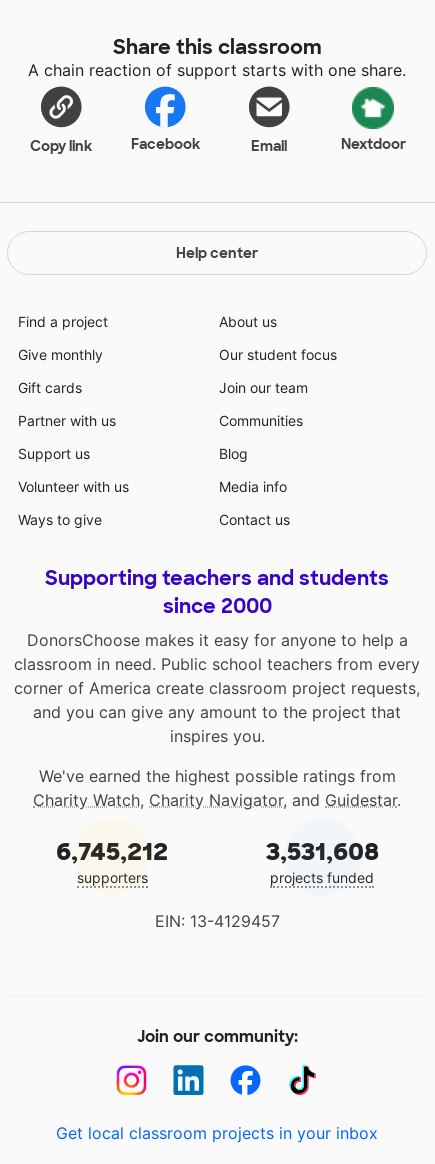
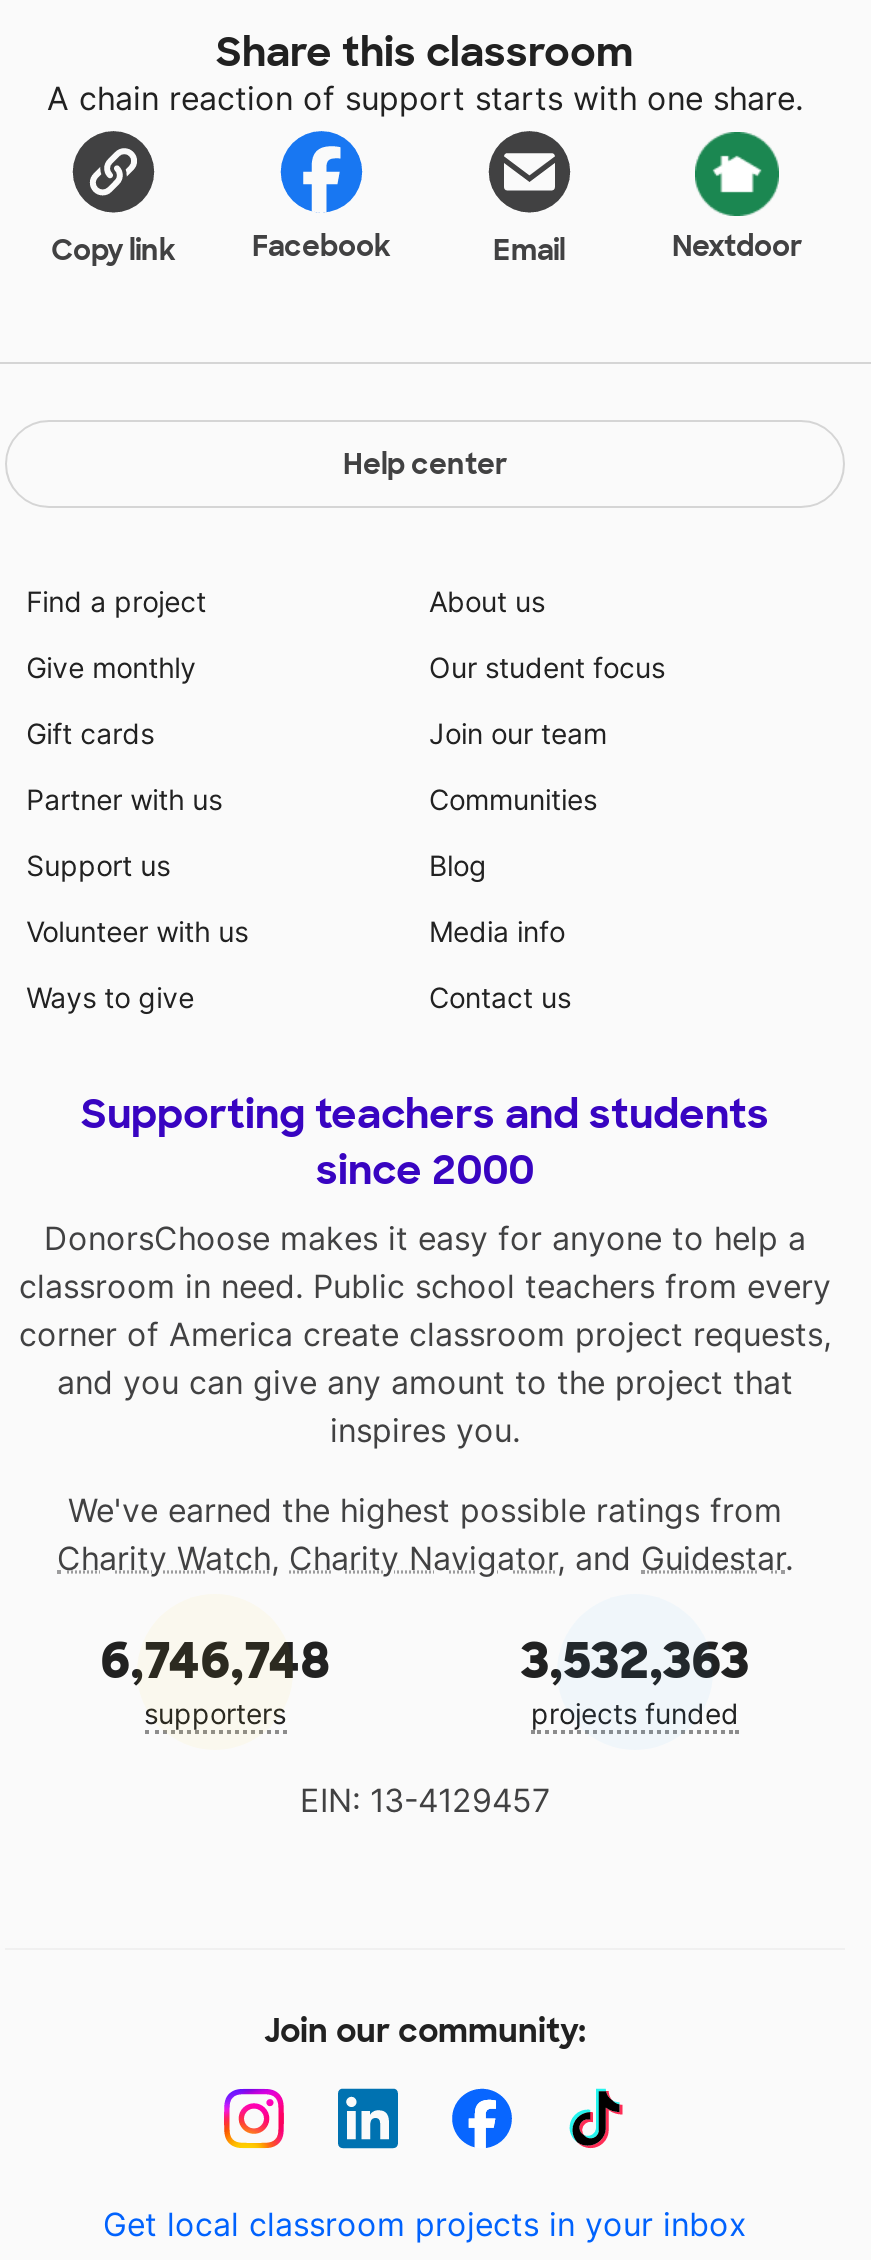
[56,836,168,867] 6,745,212 -> [100,1629,330,1691] 6,746,748
[265,836,378,867] 3,531,608 -> [521,1629,749,1691] 3,532,363

